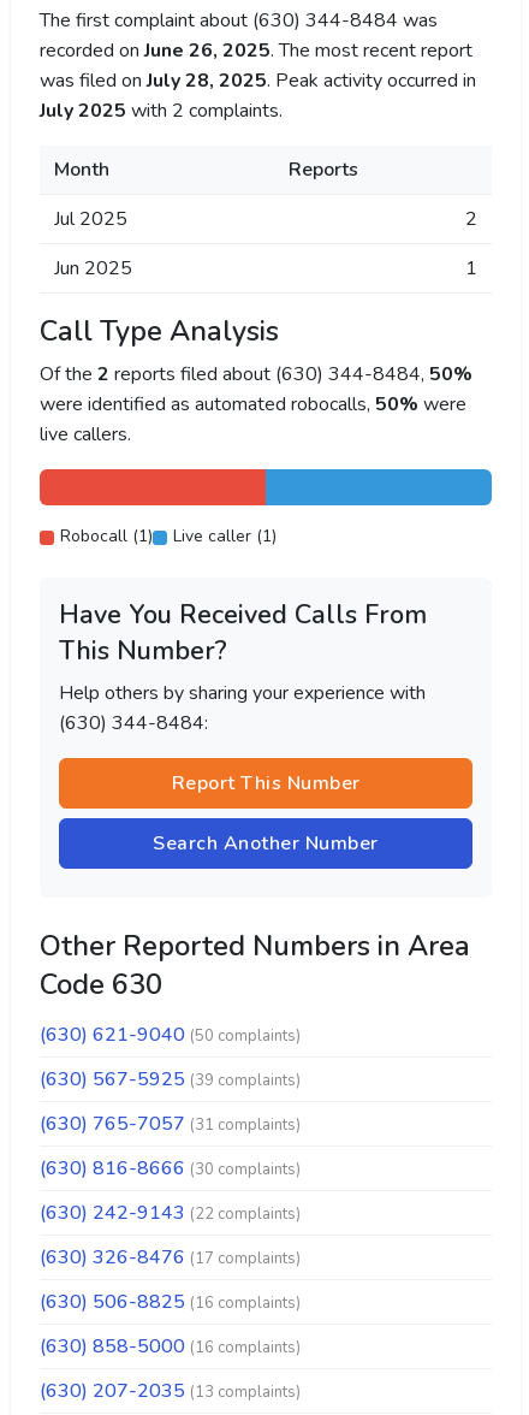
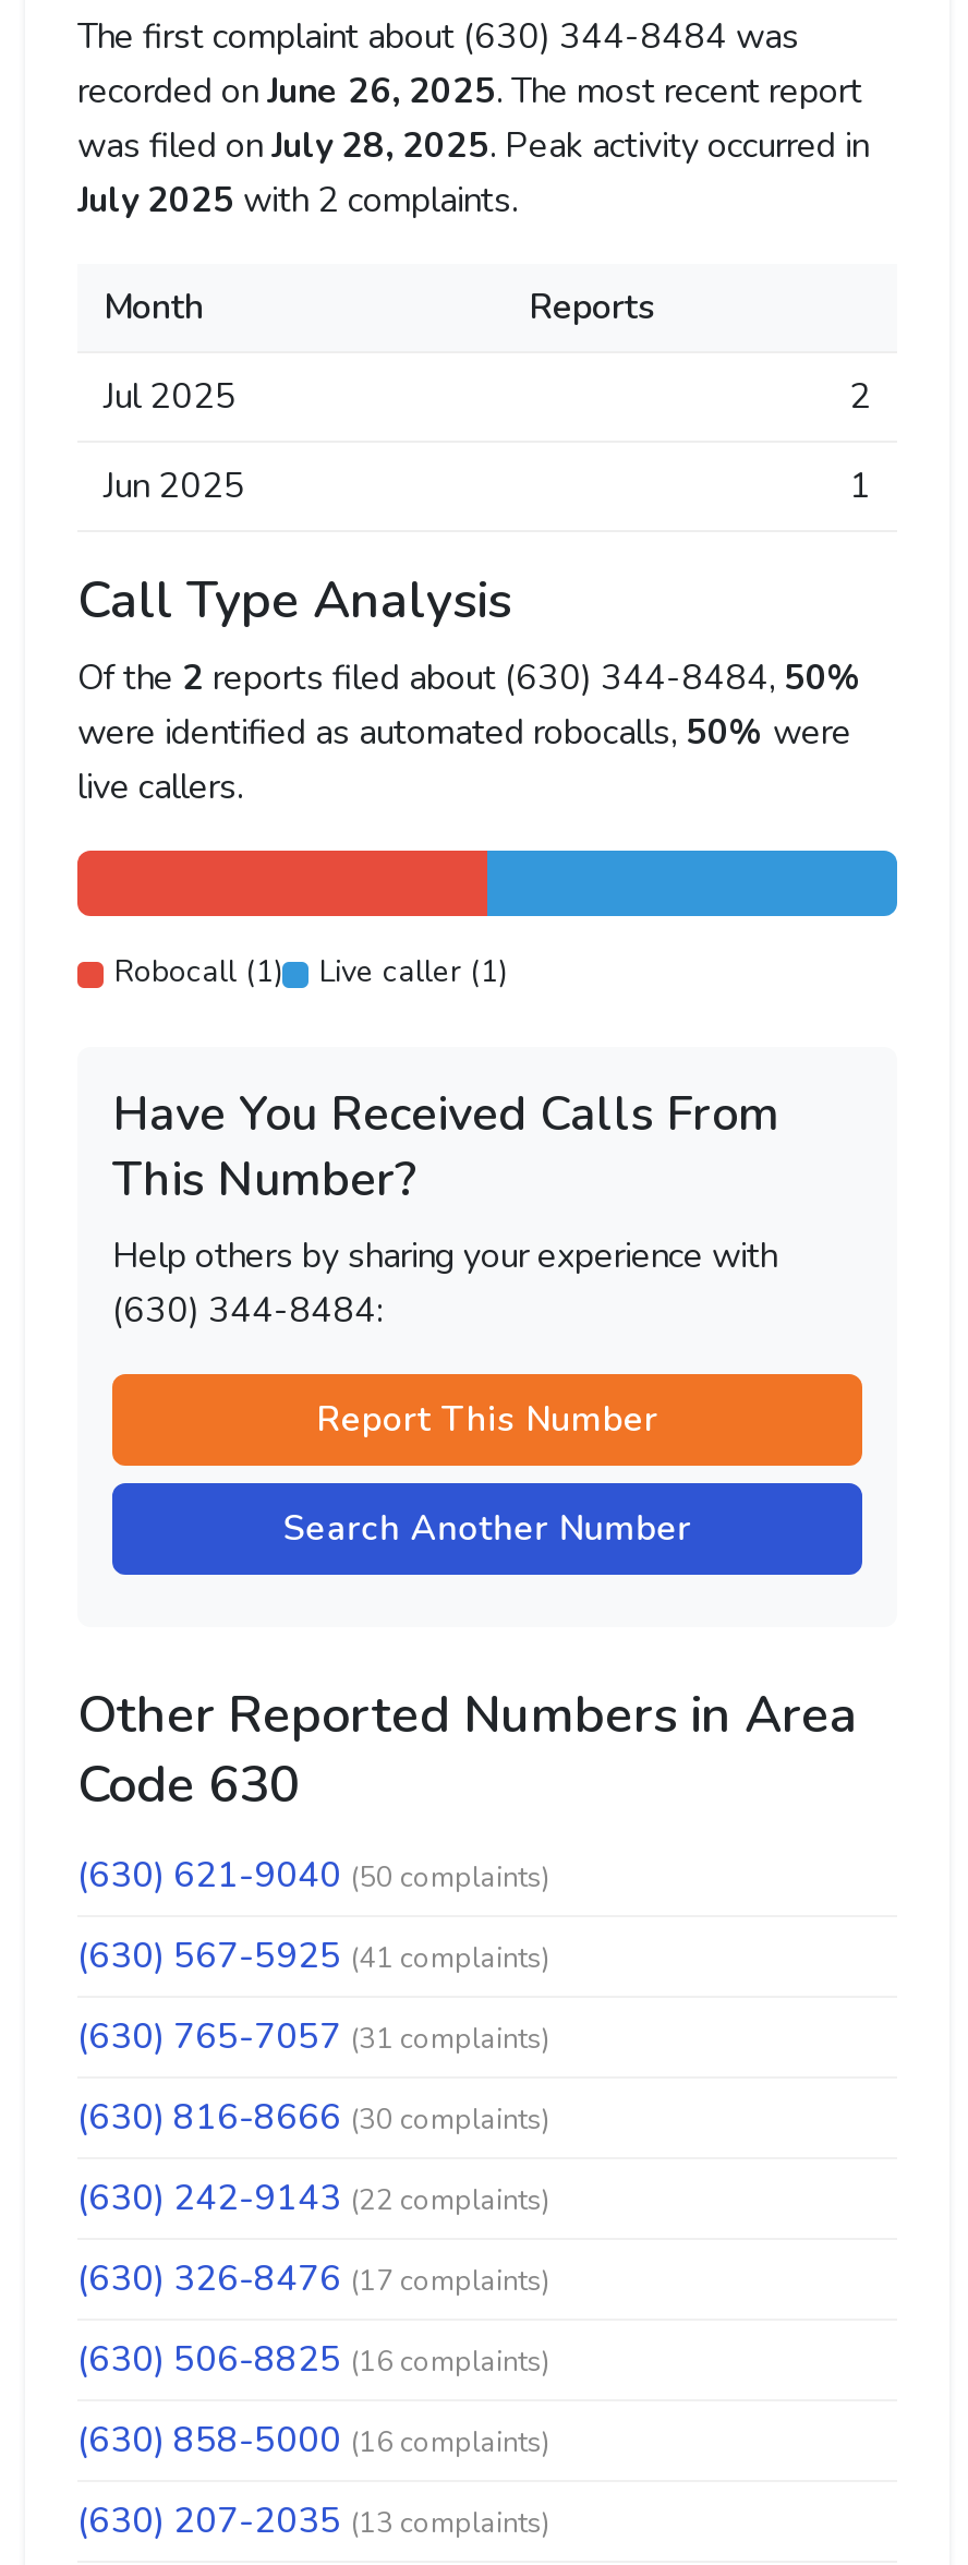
[40,1066,301,1093] (630) 567-5925 (39 complaints) -> [77,1932,550,1980] (630) 567-5925 (41 complaints)

